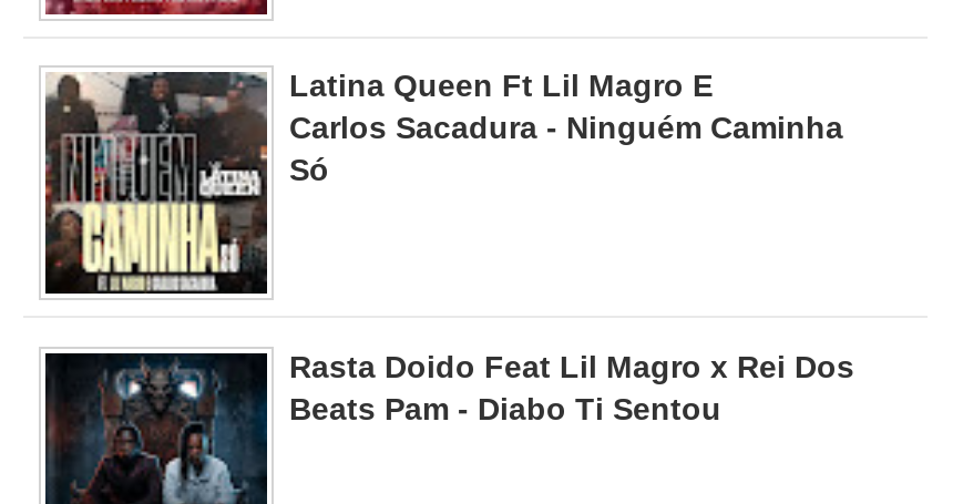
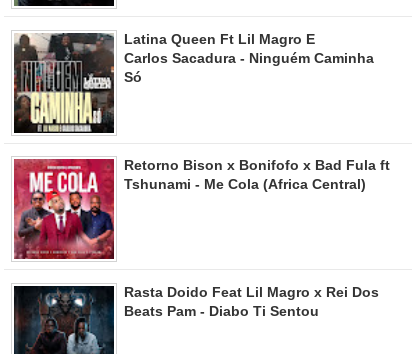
none -> [13,157,390,260] [image] | Retorno Bison x Bonifofo x Bad Fula ft | Tshunami - Me Cola (Africa Central)

